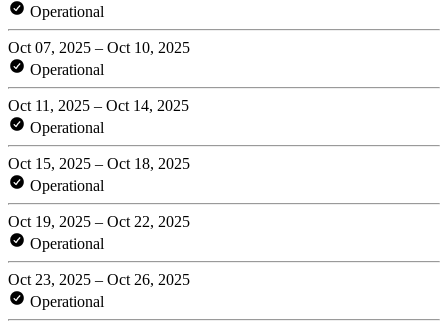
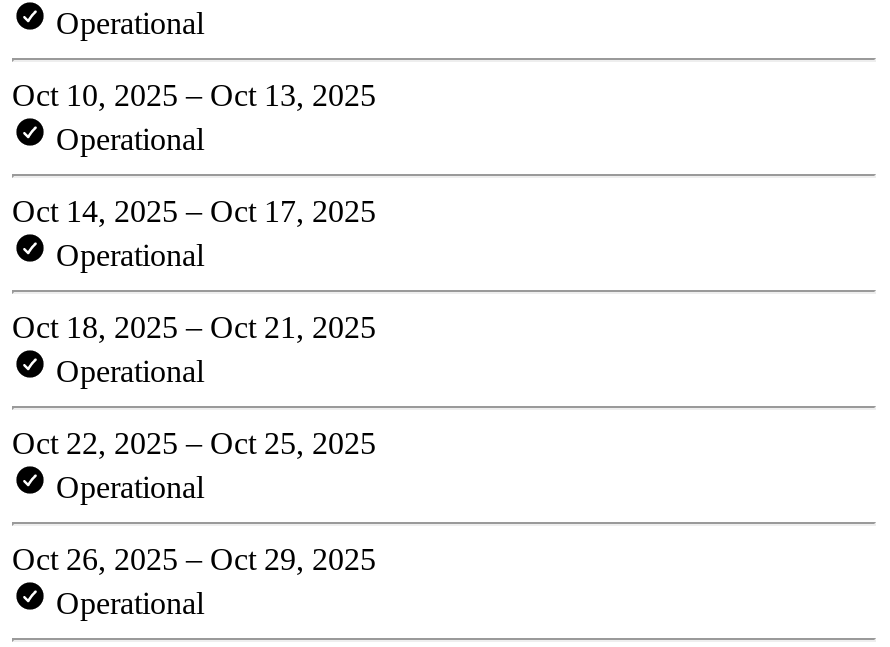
[8,39,190,56] Oct 07, 2025 – Oct 10, 2025 -> [12,78,376,112] Oct 10, 2025 – Oct 13, 2025
[8,97,189,114] Oct 11, 2025 – Oct 14, 2025 -> [12,194,376,228] Oct 14, 2025 – Oct 17, 2025
[8,155,190,172] Oct 15, 2025 – Oct 18, 2025 -> [12,310,376,344] Oct 18, 2025 – Oct 21, 2025
[8,213,190,230] Oct 19, 2025 – Oct 22, 2025 -> [12,426,376,460] Oct 22, 2025 – Oct 25, 2025
[8,271,190,288] Oct 23, 2025 – Oct 26, 2025 -> [12,542,376,576] Oct 26, 2025 – Oct 29, 2025

